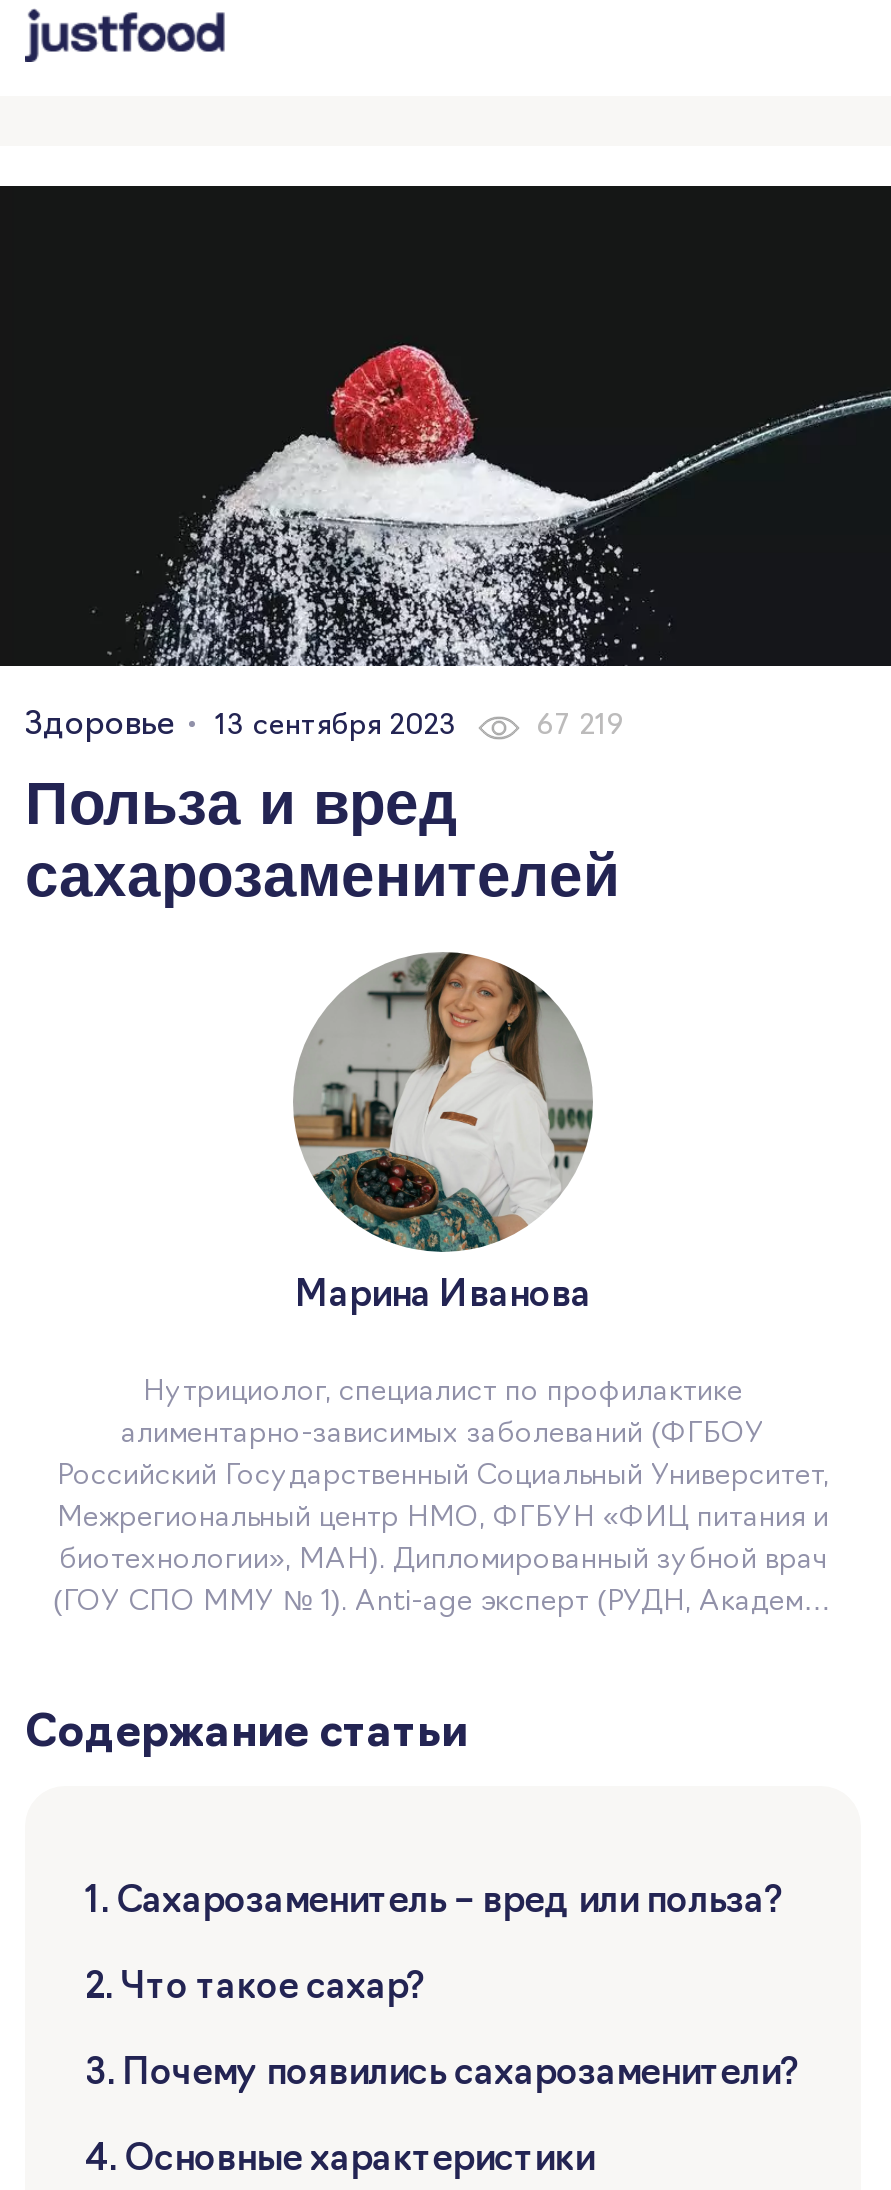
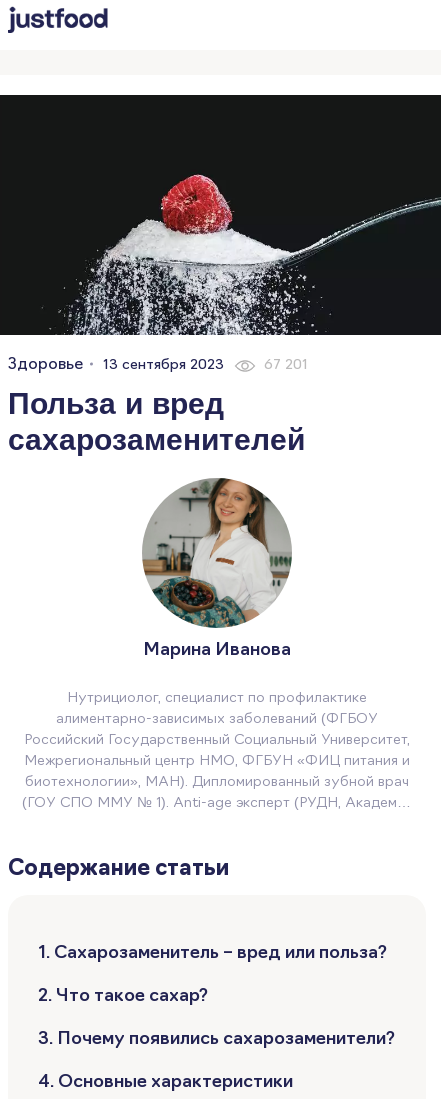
[537,712,625,742] 67 219 -> [264,358,308,373] 67 201

